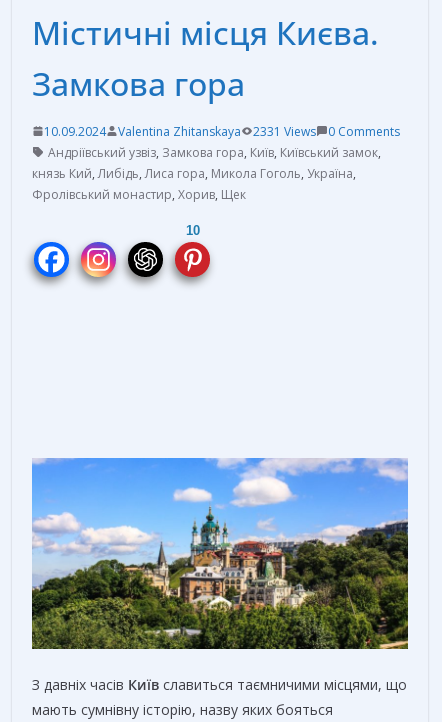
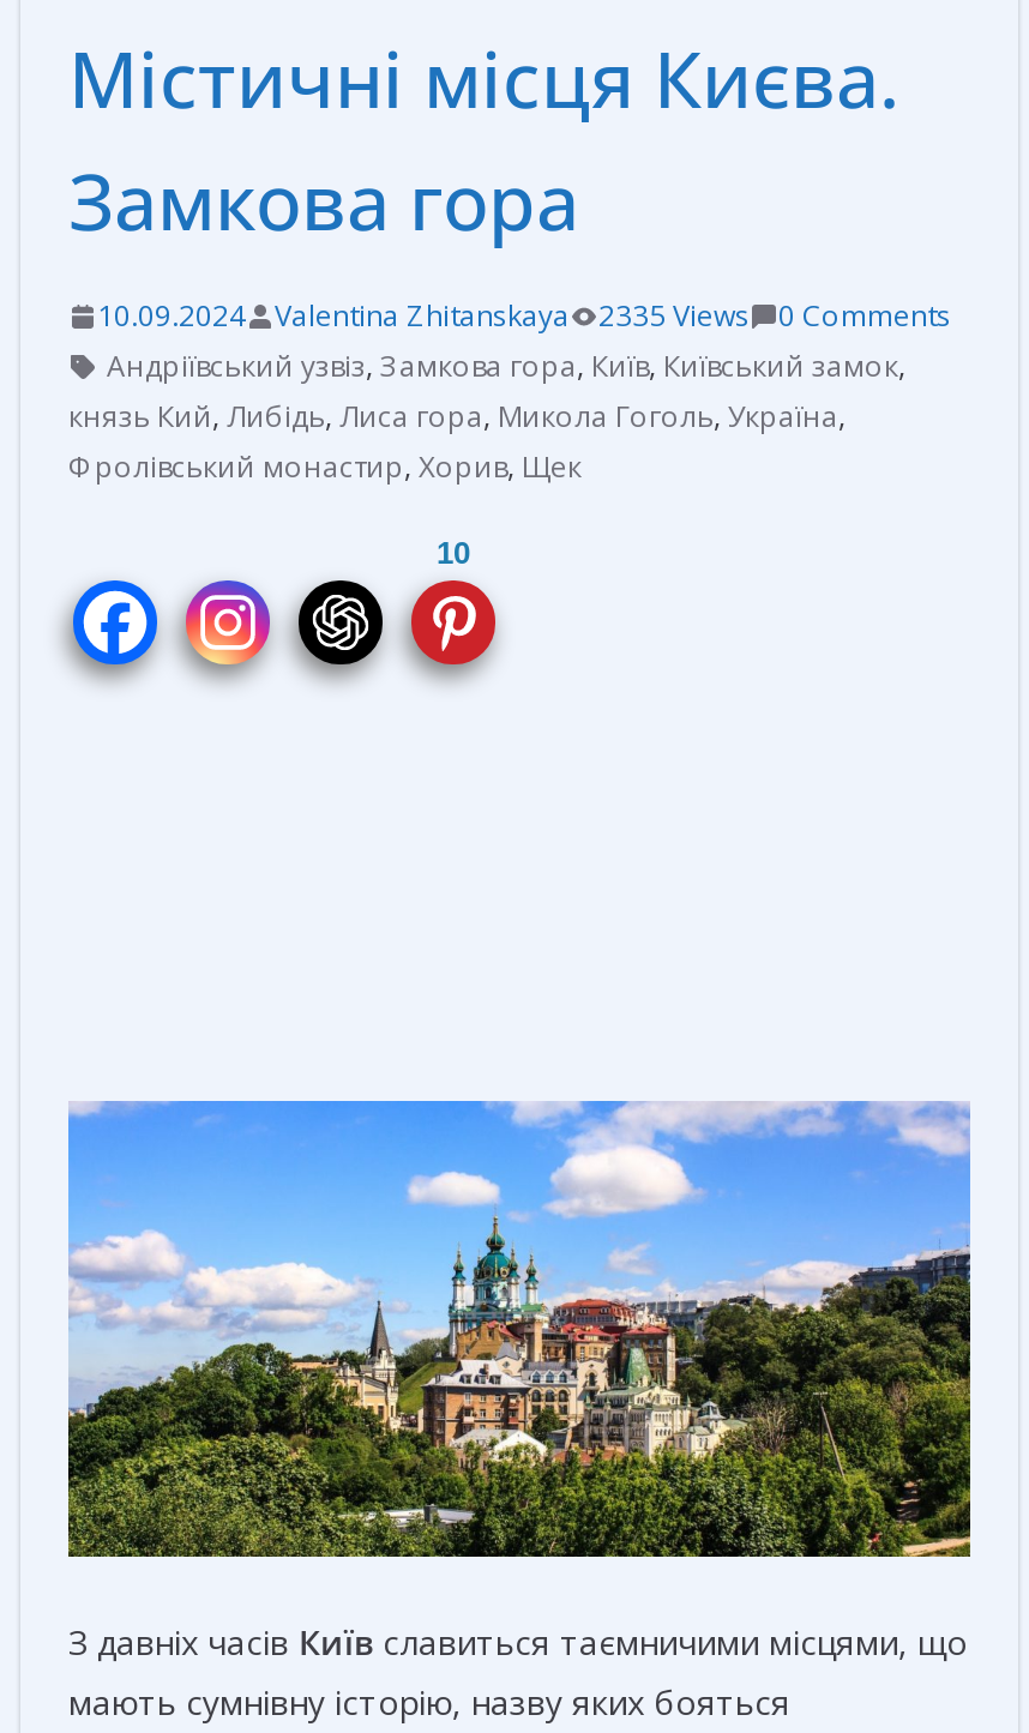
[44,123,400,140] 10.09.2024 Valentina Zhitanskaya 2331 Views 0 Comments -> [97,297,951,337] 10.09.2024 Valentina Zhitanskaya 2335 Views 0 Comments

